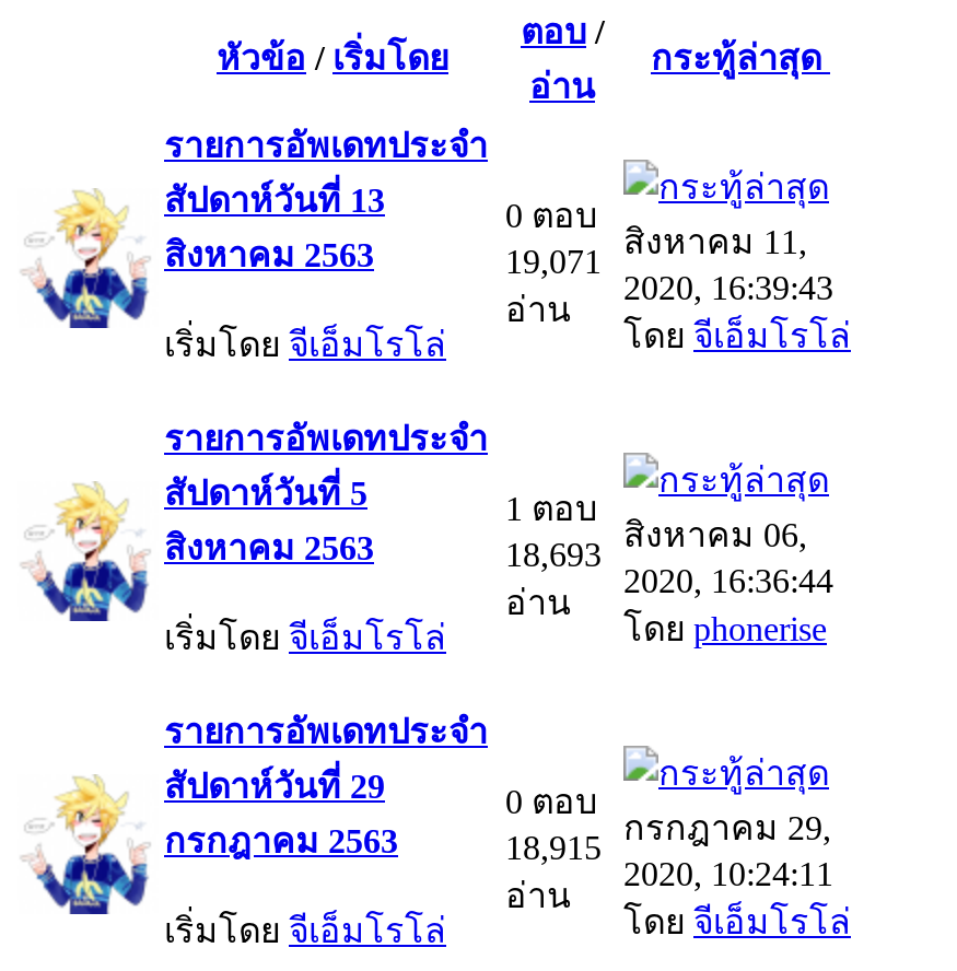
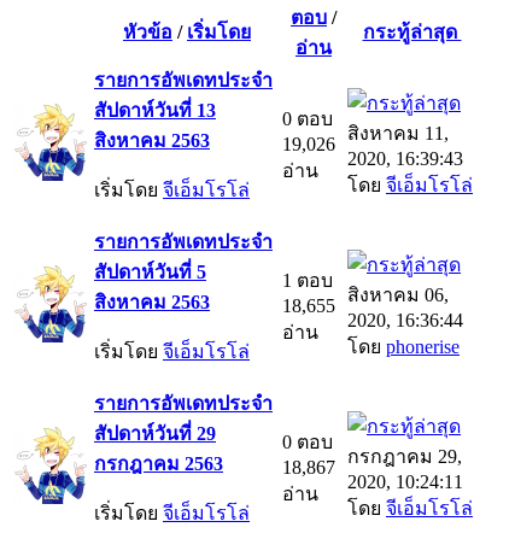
[505,242,602,279] 19,071 -> [282,133,335,154] 19,026
[505,535,602,572] 18,693 -> [282,295,335,315] 18,655
[505,828,602,865] 18,915 -> [282,456,335,477] 18,867

